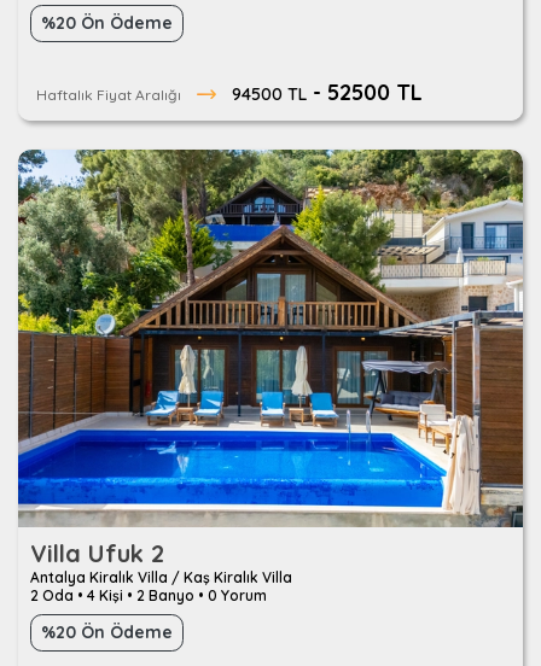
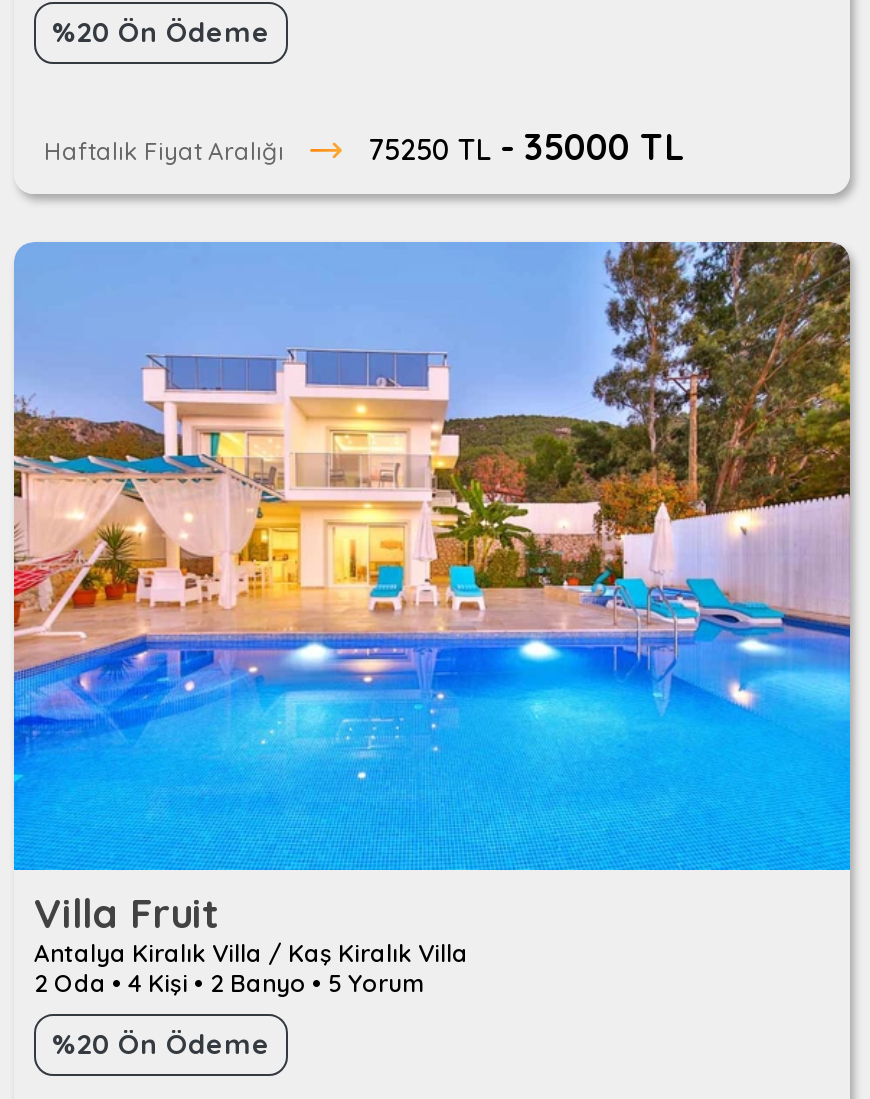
[232,78,423,106] 94500 TL - 52500 TL -> [368,124,684,170] 75250 TL - 35000 TL
[17,148,524,568] [image] | Villa Ufuk 2 -> [12,241,852,937] [image] | Villa Fruit
[30,586,267,604] 2 Oda • 4 Kişi • 2 Banyo •0 Yorum -> [34,967,424,997] 2 Oda • 4 Kişi • 2 Banyo •5 Yorum

